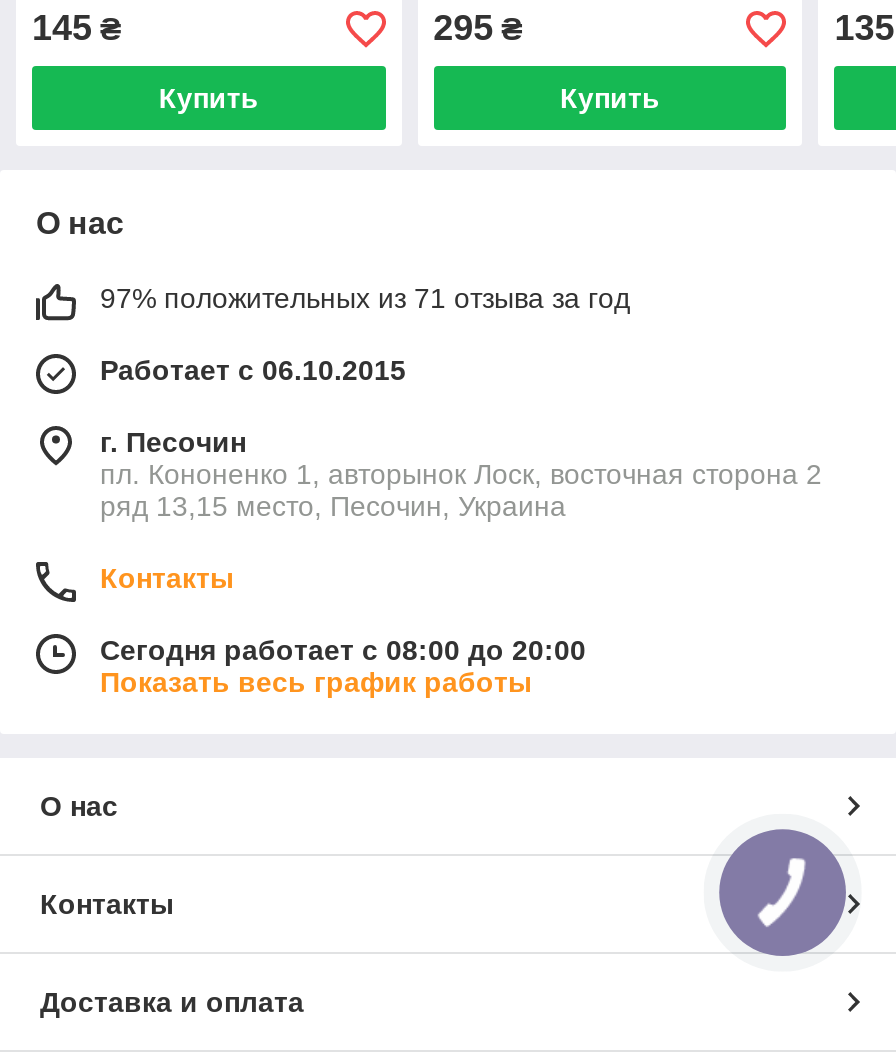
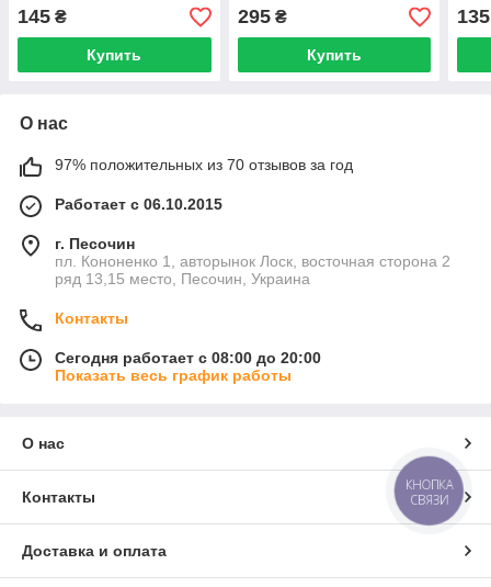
[100,283,630,315] 97% положительных из 71 отзыва за год -> [55,156,353,174] 97% положительных из 70 отзывов за год
none -> [406,476,453,507] КНОПКА | СВЯЗИ

